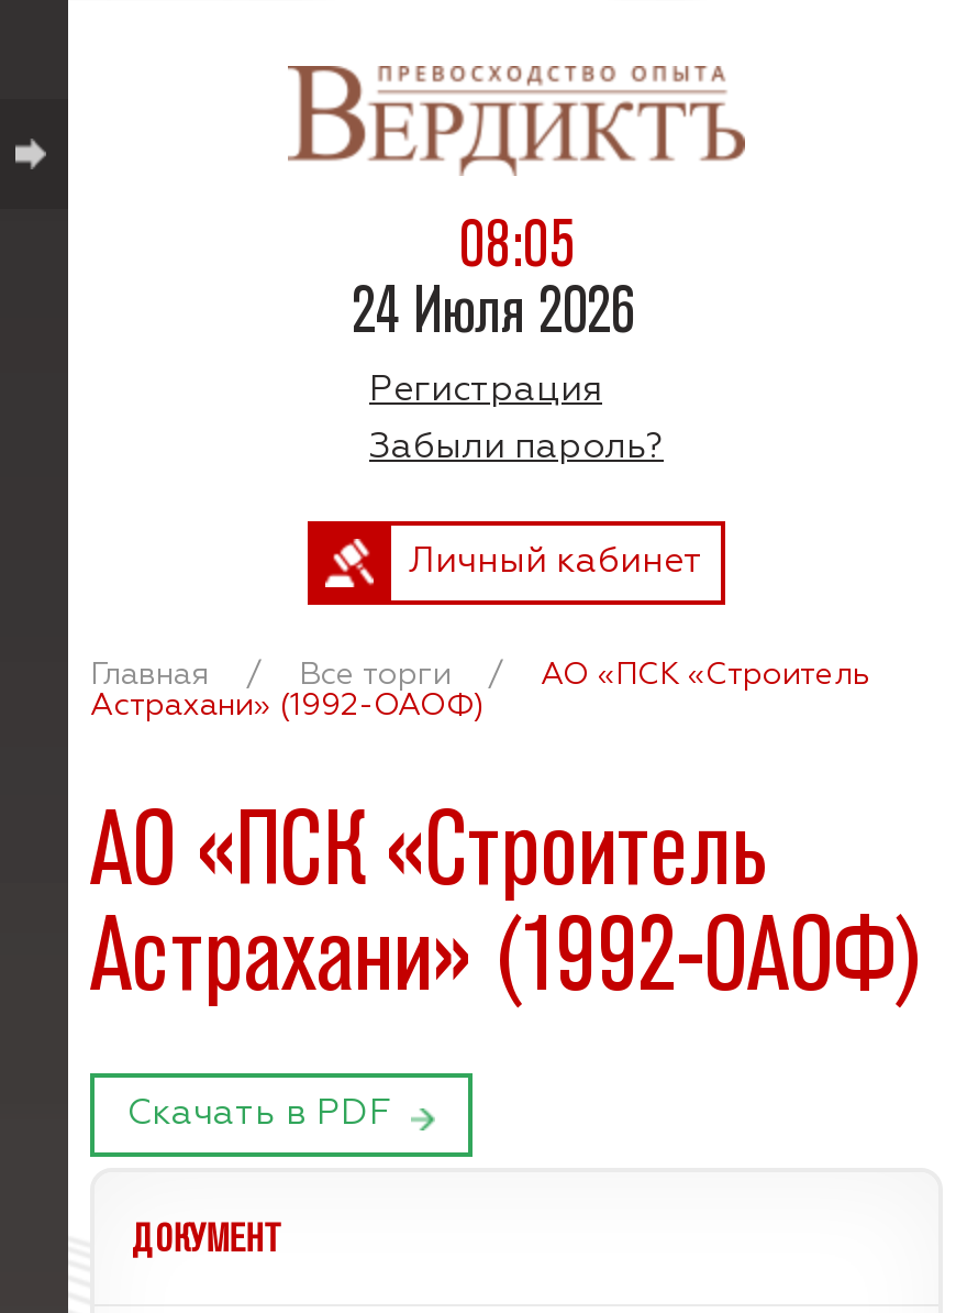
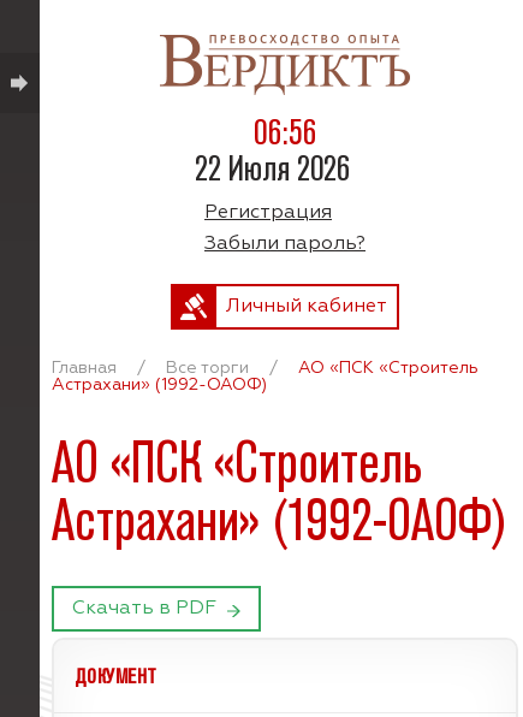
[459,200,574,284] 08:05 -> [254,108,316,154] 06:56
[352,266,635,350] 24 Июля 2026 -> [195,144,350,190] 22 Июля 2026

